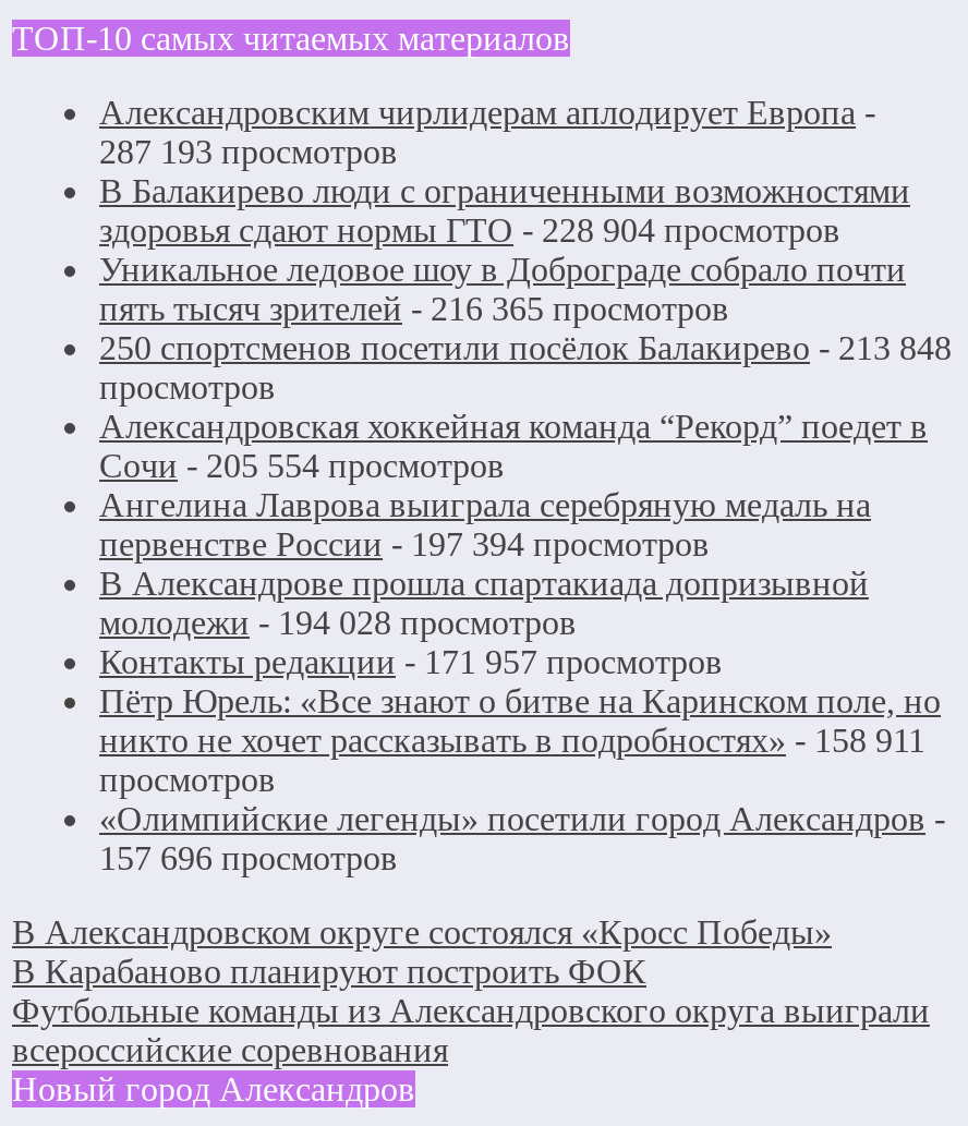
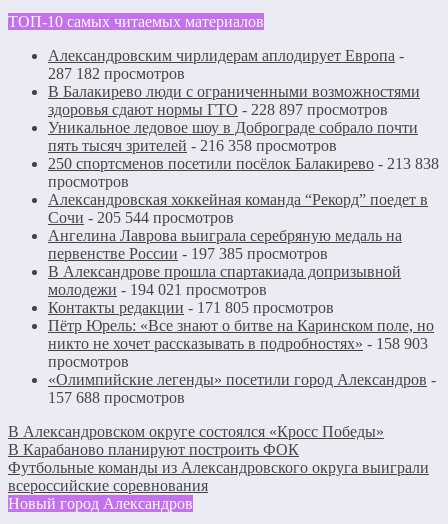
[99,133,398,170] 287 193 просмотров -> [48,65,185,82] 287 182 просмотров
[99,212,840,249] здоровья сдают нормы ГТО - 228 904 просмотров -> [48,101,388,118] здоровья сдают нормы ГТО - 228 897 просмотров
[99,290,729,327] пять тысяч зрителей - 216 365 просмотров -> [48,137,337,154] пять тысяч зрителей - 216 358 просмотров
[99,329,952,366] 250 спортсменов посетили посёлок Балакирево - 213 848 -> [48,155,439,172] 250 спортсменов посетили посёлок Балакирево - 213 838
[99,447,505,484] Сочи - 205 554 просмотров -> [48,209,234,226] Сочи - 205 544 просмотров
[99,526,710,563] первенстве России - 197 394 просмотров -> [48,245,328,262] первенстве России - 197 385 просмотров
[99,604,577,641] молодежи - 194 028 просмотров -> [48,281,267,298] молодежи - 194 021 просмотров
[99,643,723,680] Контакты редакции - 171 957 просмотров -> [48,299,334,316] Контакты редакции - 171 805 просмотров
[99,722,925,759] никто не хочет рассказывать в подробностях» - 158 911 -> [48,335,428,352] никто не хочет рассказывать в подробностях» - 158 903
[99,840,398,877] 157 696 просмотров -> [48,389,185,406] 157 688 просмотров

